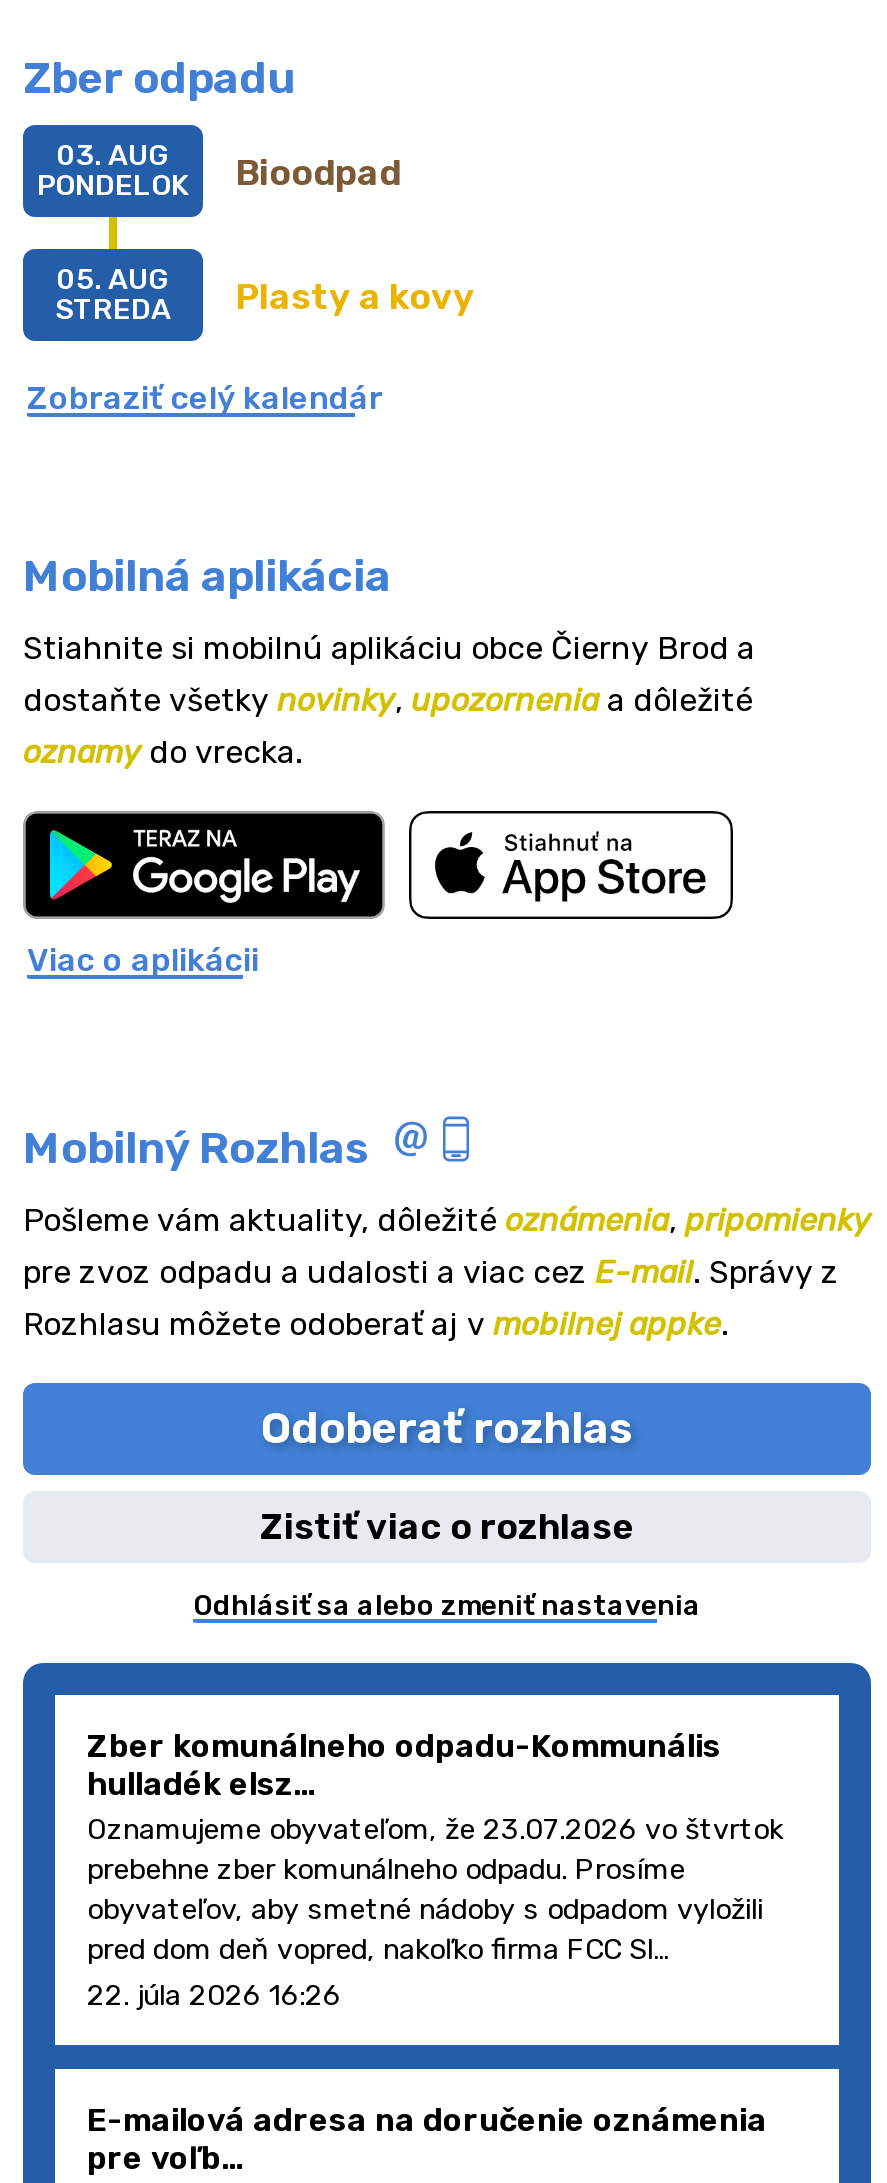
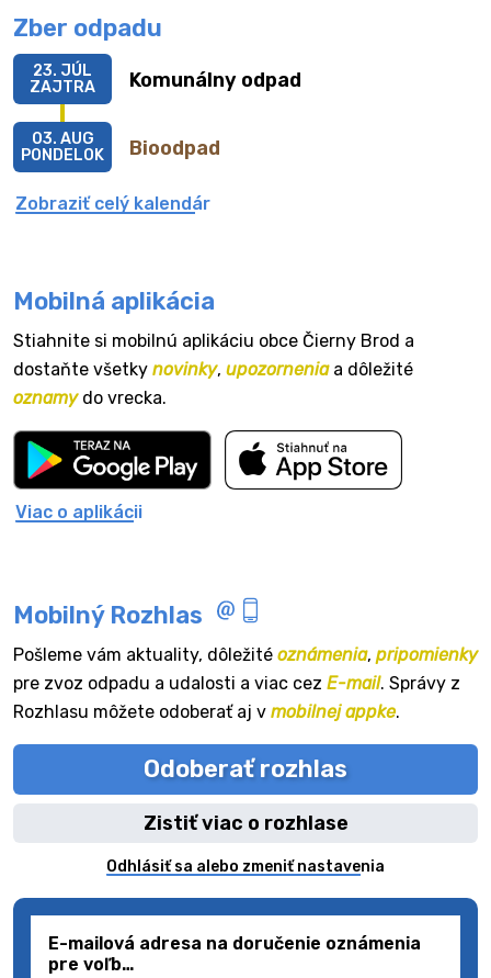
none -> [30,61,301,97] Komunálny odpad | 23. JÚL | ZAJTRA
moved [37,139,401,203] -> [21,130,220,165]: Bioodpad | 03. AUG | PONDELOK
[55,263,475,327] Plasty a kovy | 05. AUG | STREDA -> none
[87,1727,783,2013] Zber komunálneho odpadu-Kommunális | hulladék elsz… | Oznamujeme obyvateľom, že 23.07.2026 vo štvrtok | prebehne zber komunálneho odpadu. Prosíme | obyvateľov, aby smetné nádoby s odpadom vyložili | pred dom deň vopred, nakoľko firma FCC Sl… | 22. júla 2026 16:26 -> none

